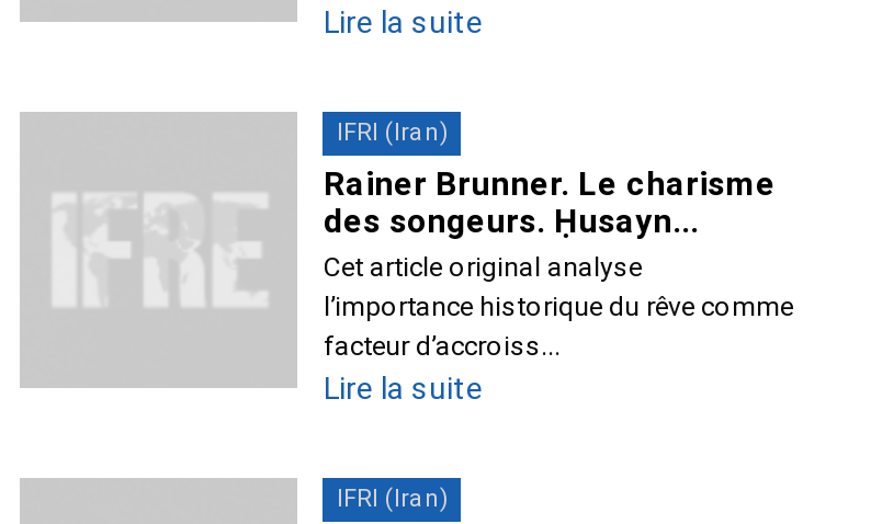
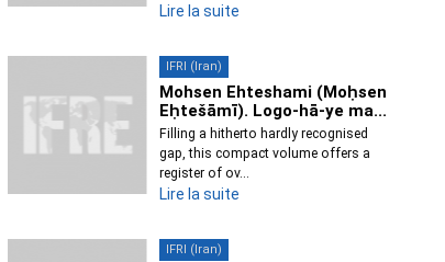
[323,164,793,362] Rainer Brunner. Le charisme | des songeurs. Ḥusayn... | Cet article original analyse | l’importance historique du rêve comme | facteur d’accroiss... -> [160,82,387,181] Mohsen Ehteshami (Moḥsen | Eḥtešāmī). Logo-hā-ye ma... | Filling a hitherto hardly recognised | gap, this compact volume offers a | register of ov...

